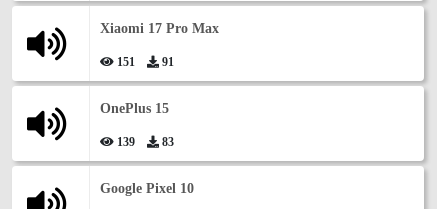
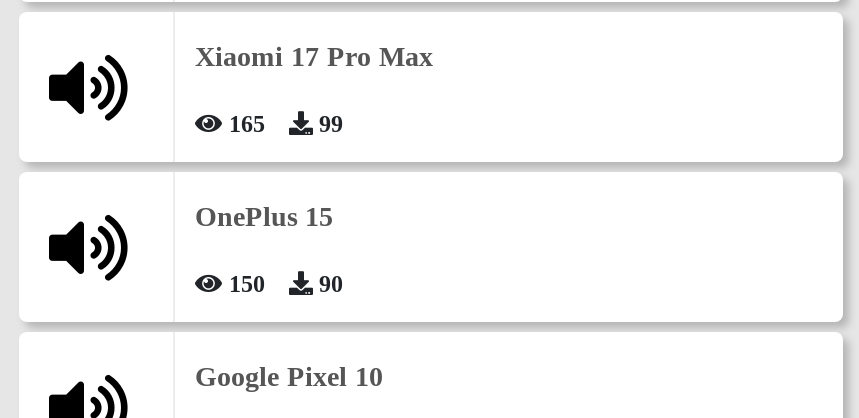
[114,55,135,68] 151 -> [223,110,265,136] 165
[159,55,174,68] 91 -> [313,110,343,136] 99
[114,135,135,148] 139 -> [223,270,265,296] 150
[159,135,174,148] 83 -> [313,270,343,296] 90

